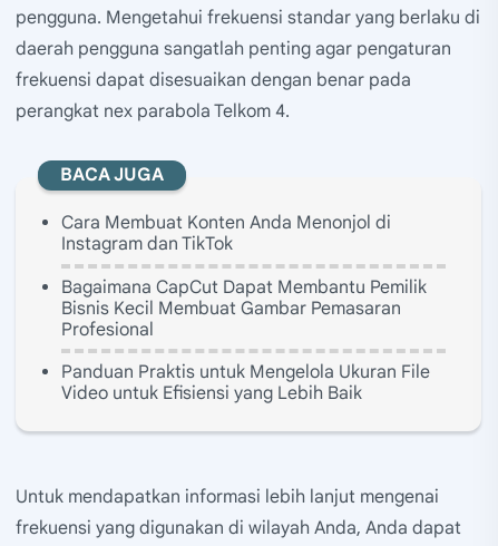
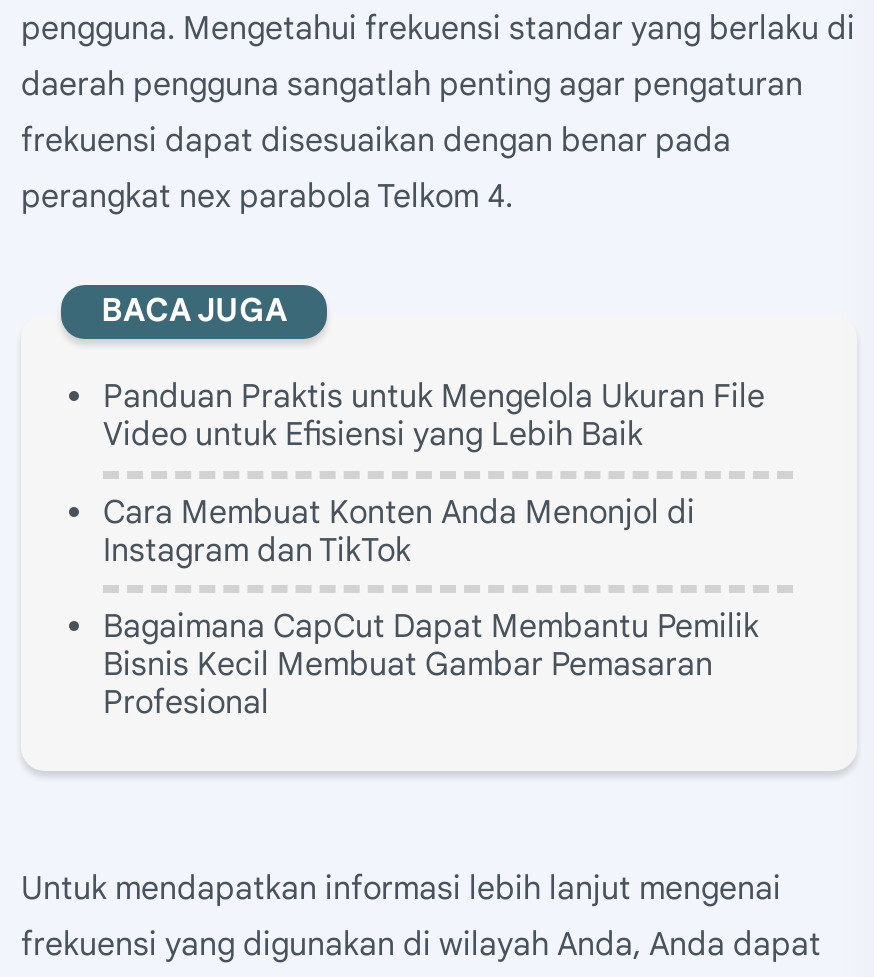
moved [61,212,427,341] -> [103,492,759,723]: Cara Membuat Konten Anda Menonjol di | Instagram dan TikTok | Bagaimana CapCut Dapat Membantu Pemilik | Bisnis Kecil Membuat Gambar Pemasaran | Profesional
moved [61,361,430,405] -> [103,377,765,455]: Panduan Praktis untuk Mengelola Ukuran File | Video untuk Efisiensi yang Lebih Baik

